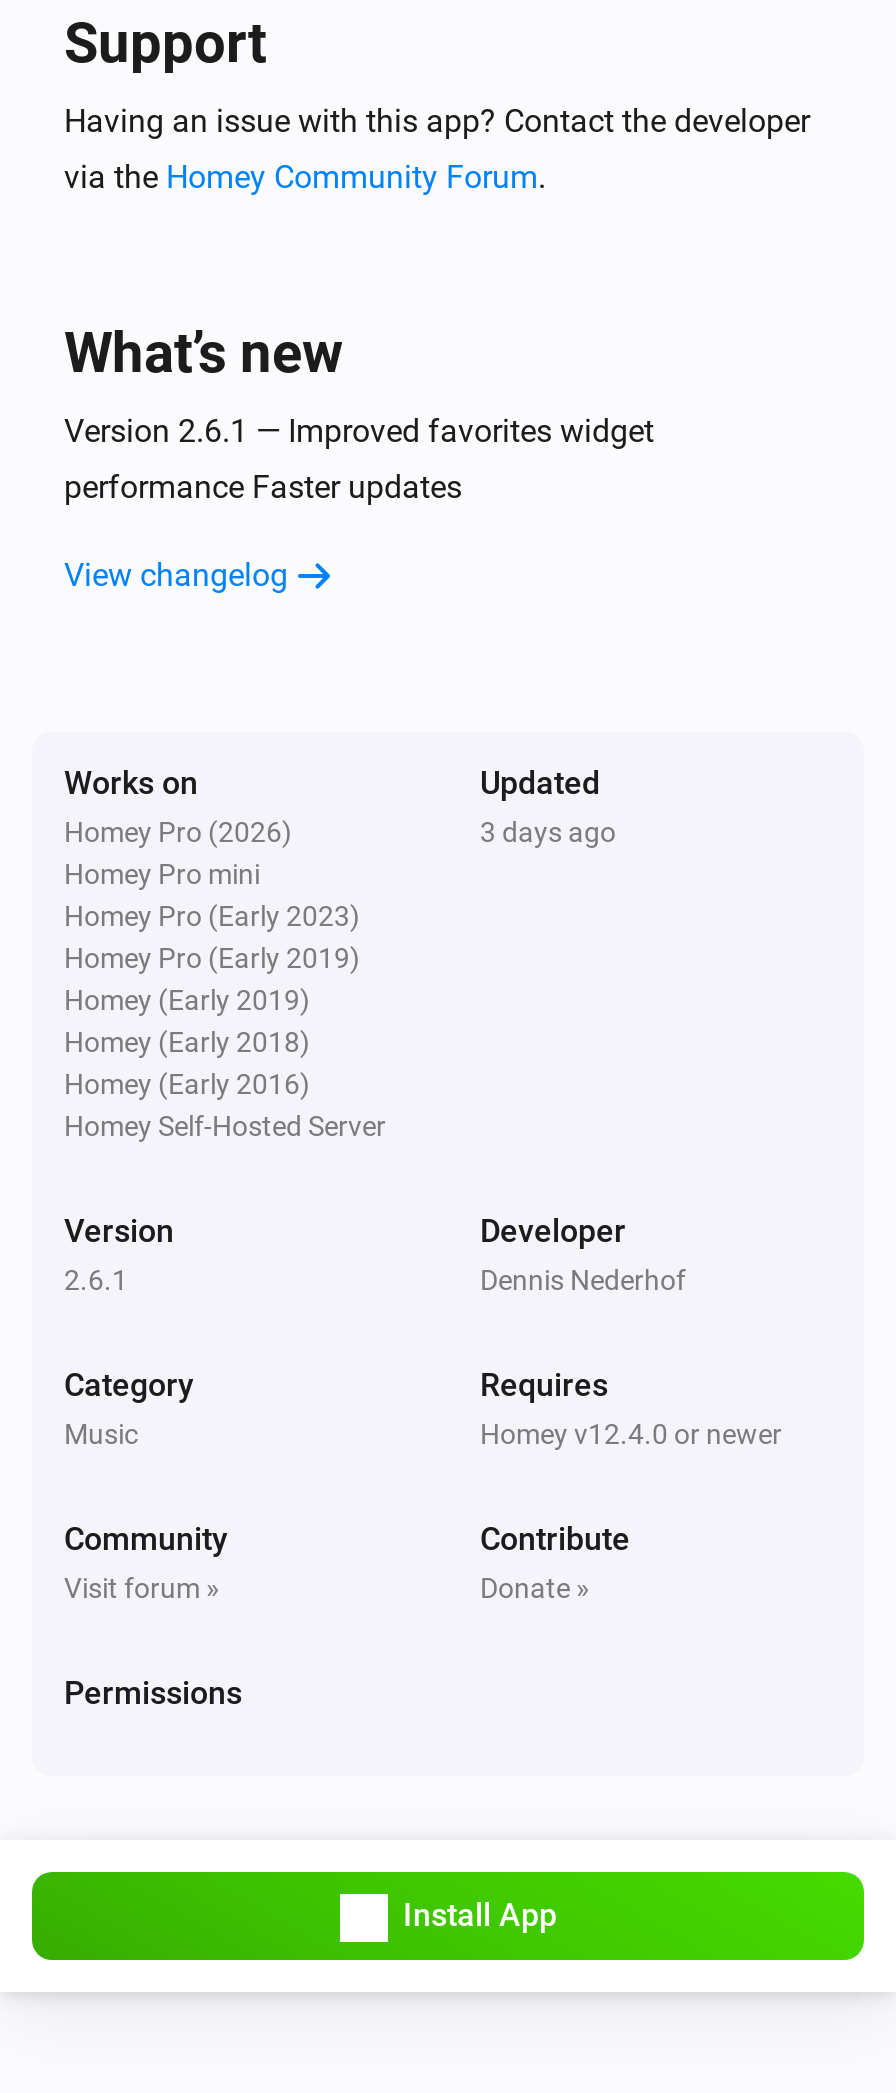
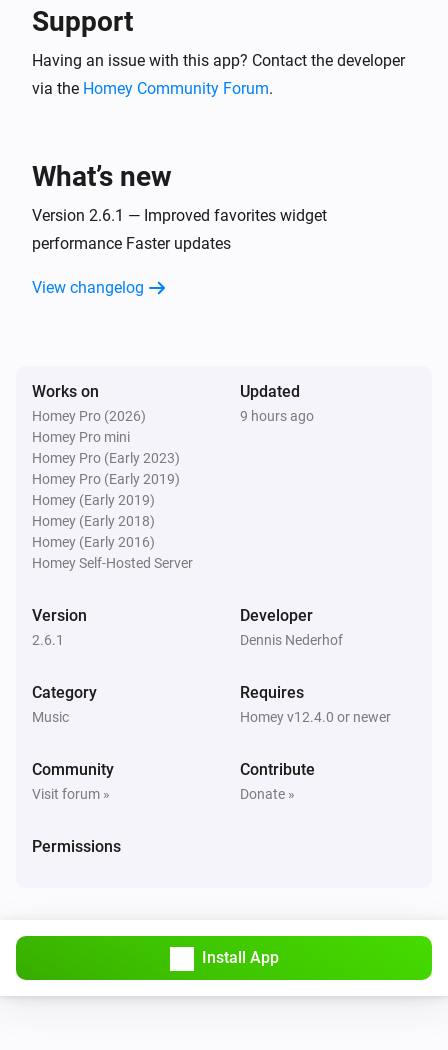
[480,815,616,847] 3 days ago -> [240,408,314,424] 9 hours ago

